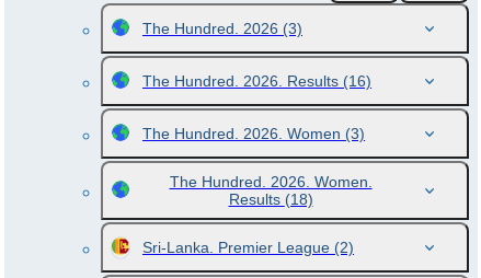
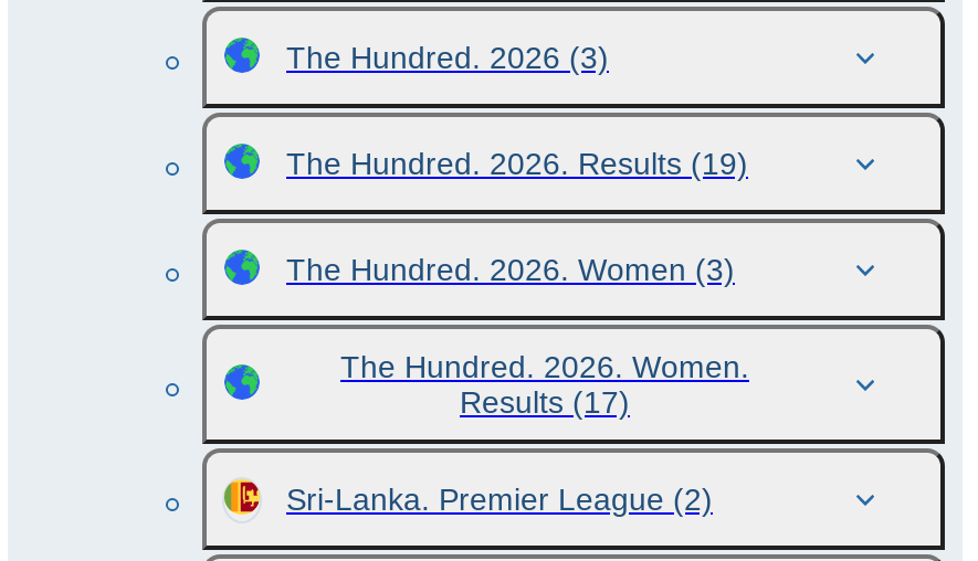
[142,72,371,90] The Hundred. 2026. Results (16) -> [286,146,748,181] The Hundred. 2026. Results (19)
[228,190,313,208] Results (18) -> [460,384,630,420] Results (17)

